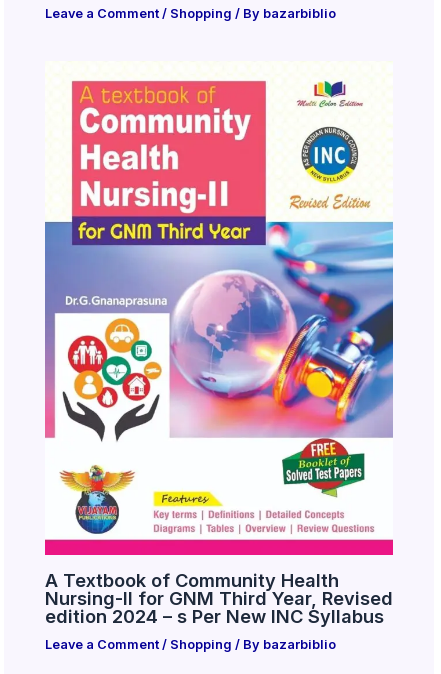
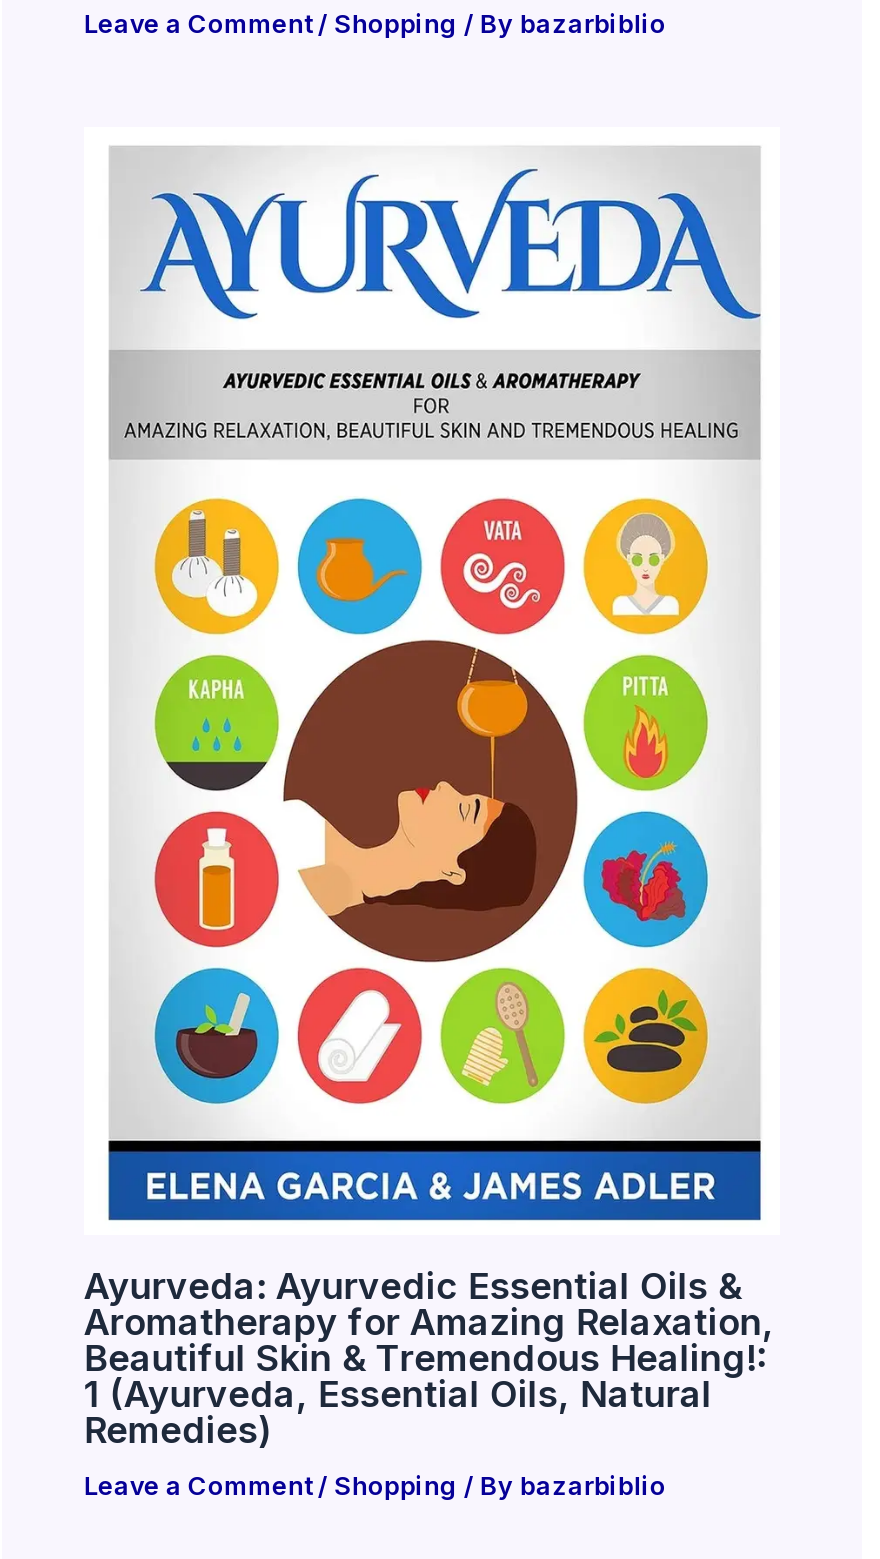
[44,75,394,526] [image] -> [84,146,780,1158] [image]
[45,569,393,627] A Textbook of Community Health | Nursing-II for GNM Third Year, Revised | edition 2024 – s Per New INC Syllabus -> [84,1263,774,1451] Ayurveda: Ayurvedic Essential Oils & | Aromatherapy for Amazing Relaxation, | Beautiful Skin & Tremendous Healing!: | 1 (Ayurveda, Essential Oils, Natural | Remedies)

